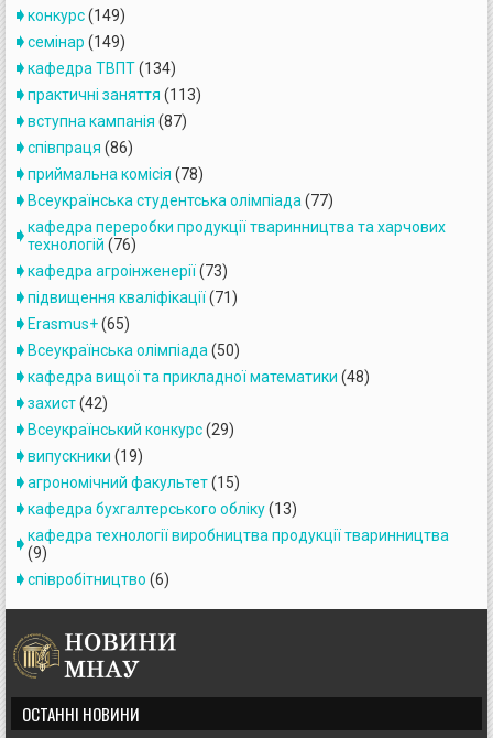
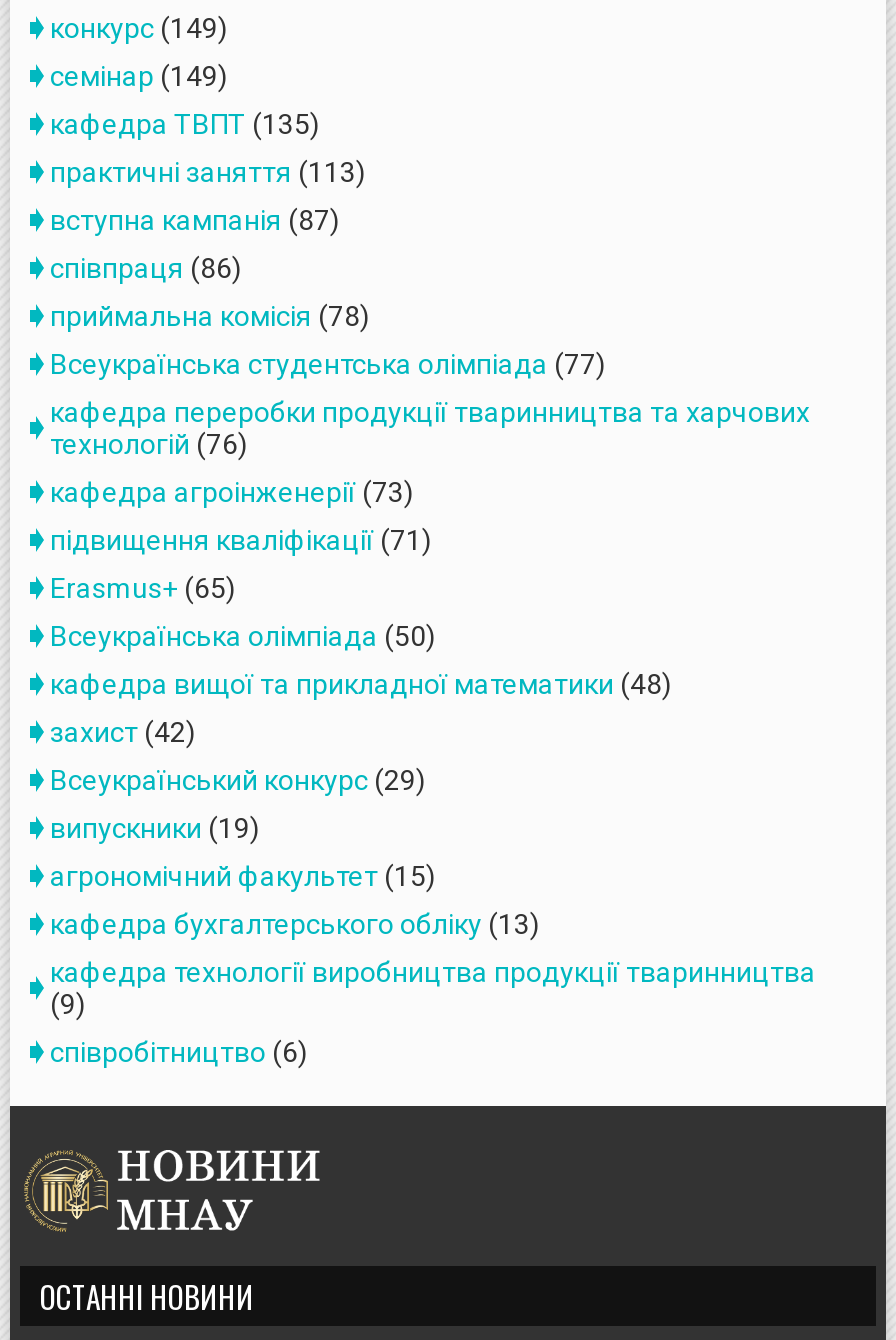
[28,59,176,77] кафедра ТВПТ (134) -> [50,108,320,140] кафедра ТВПТ (135)

